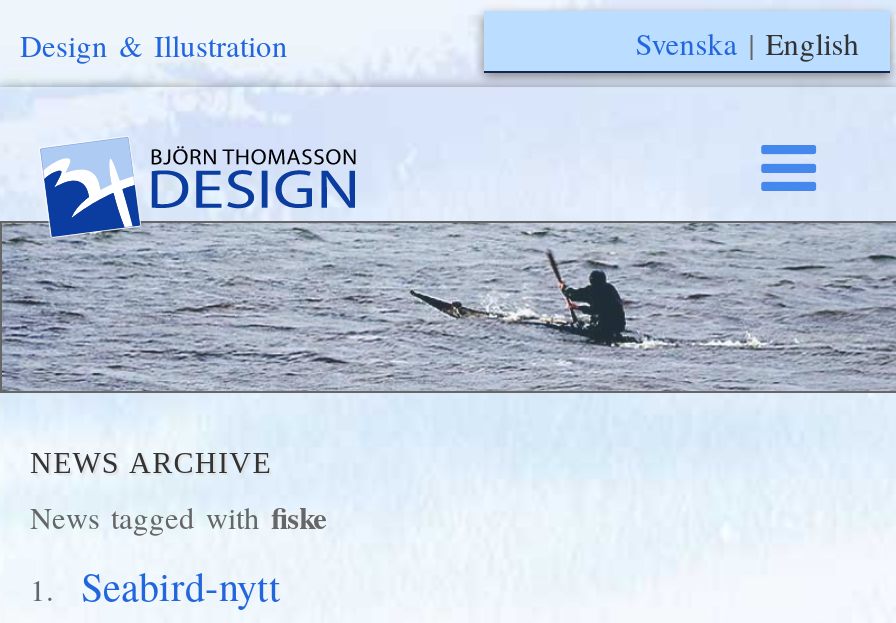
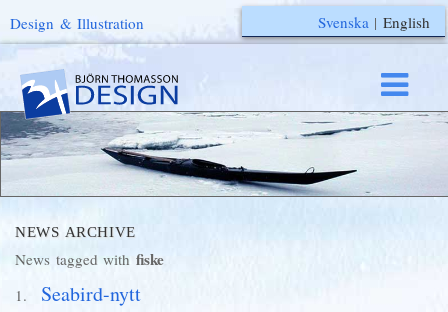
[6,221,890,393] [image] -> [3,112,445,196] [image]

